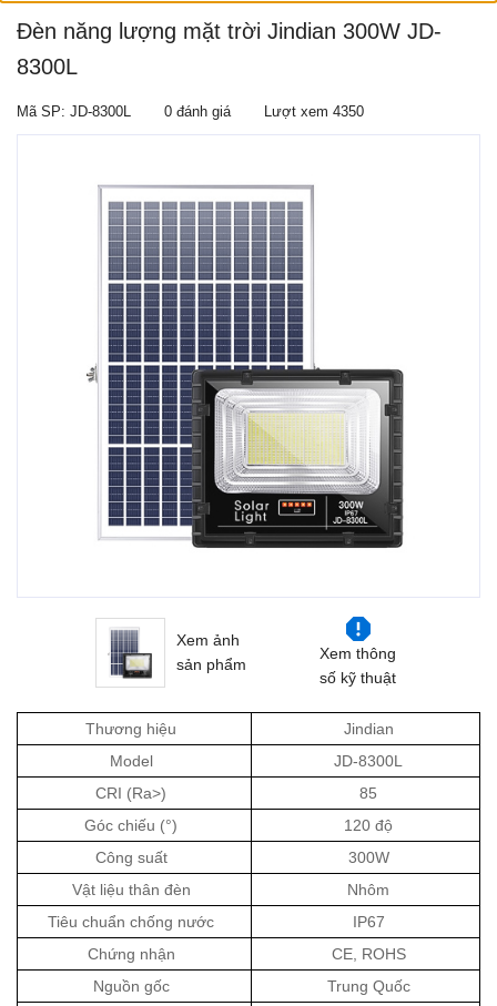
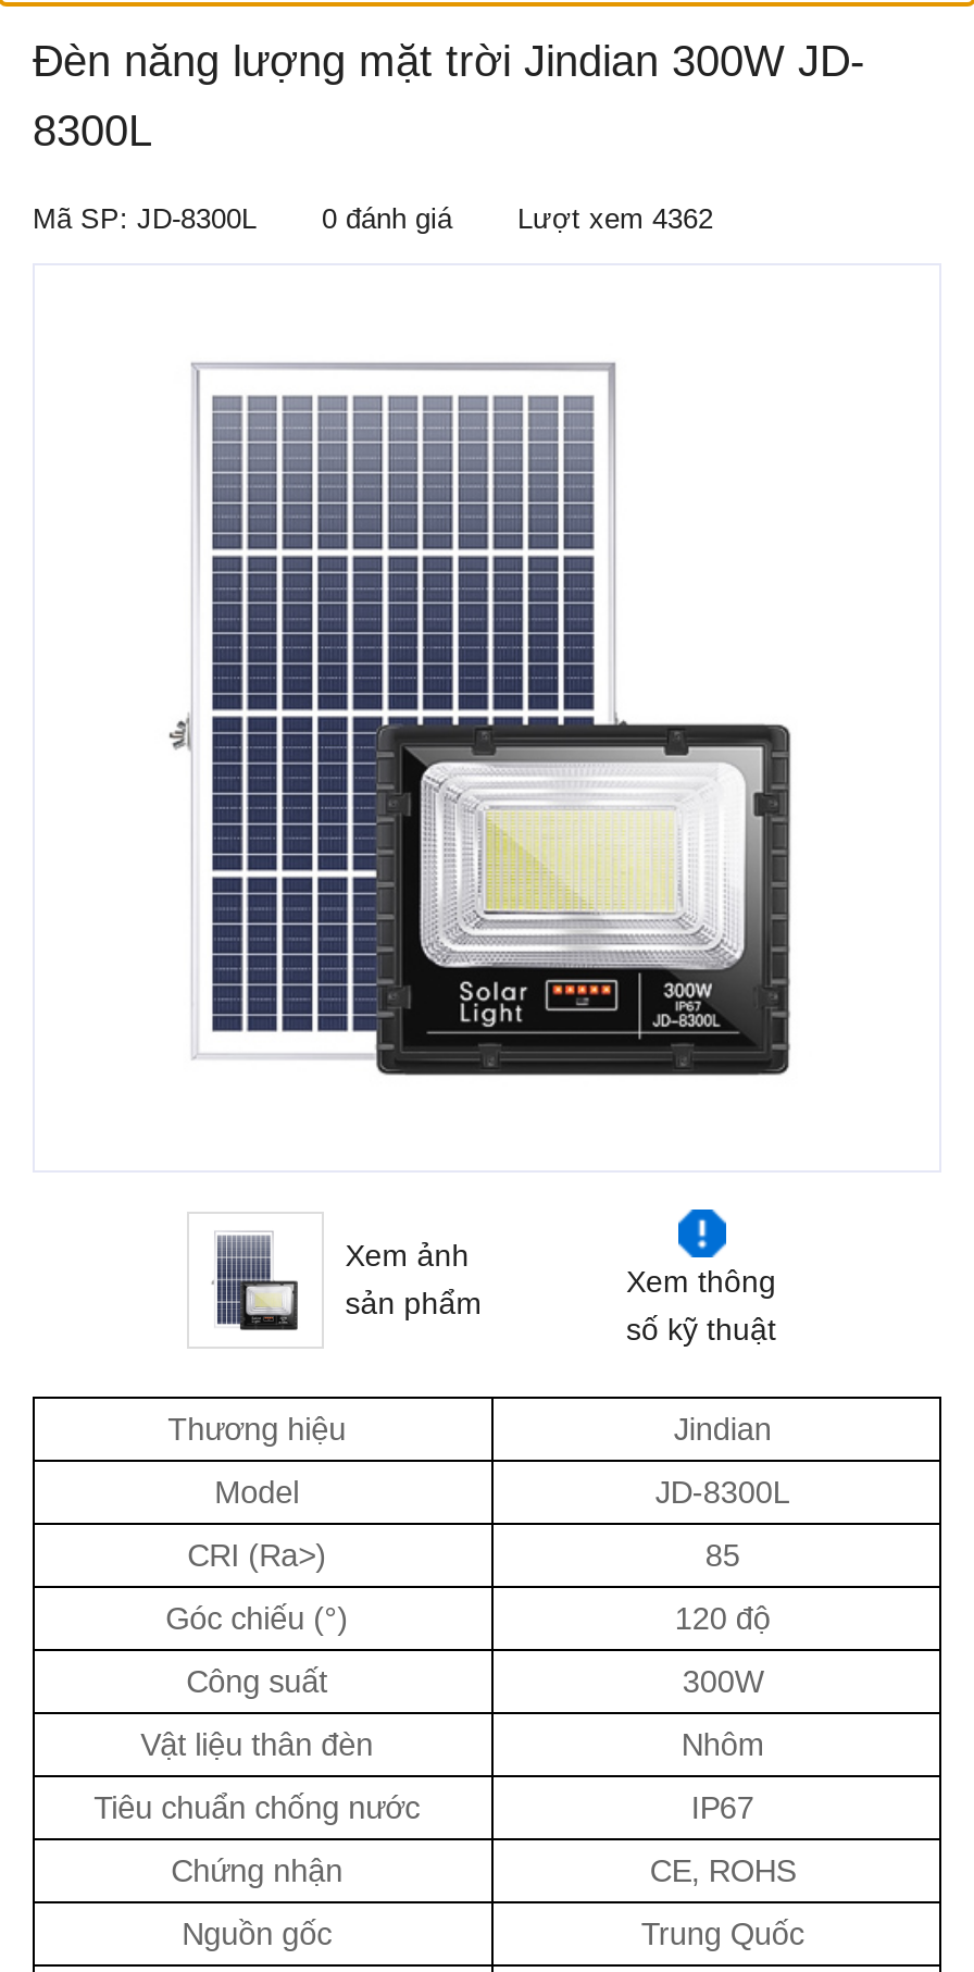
[17,104,364,120] Mã SP: JD-8300L 0 đánh giá Lượt xem 4350 -> [33,203,713,236] Mã SP: JD-8300L 0 đánh giá Lượt xem 4362

